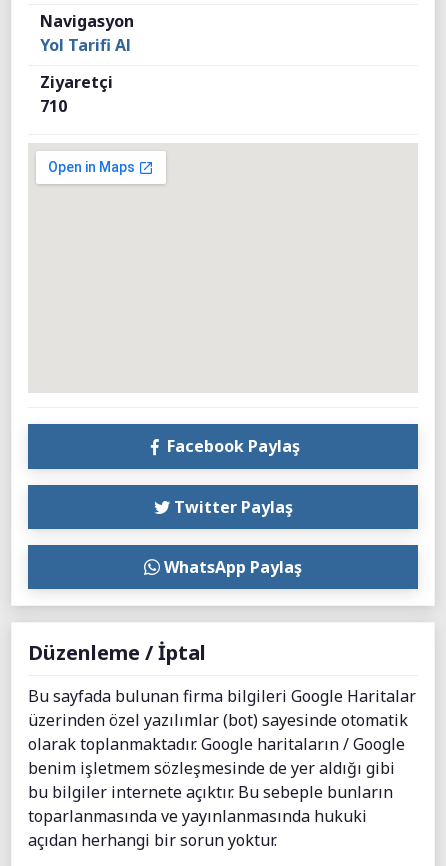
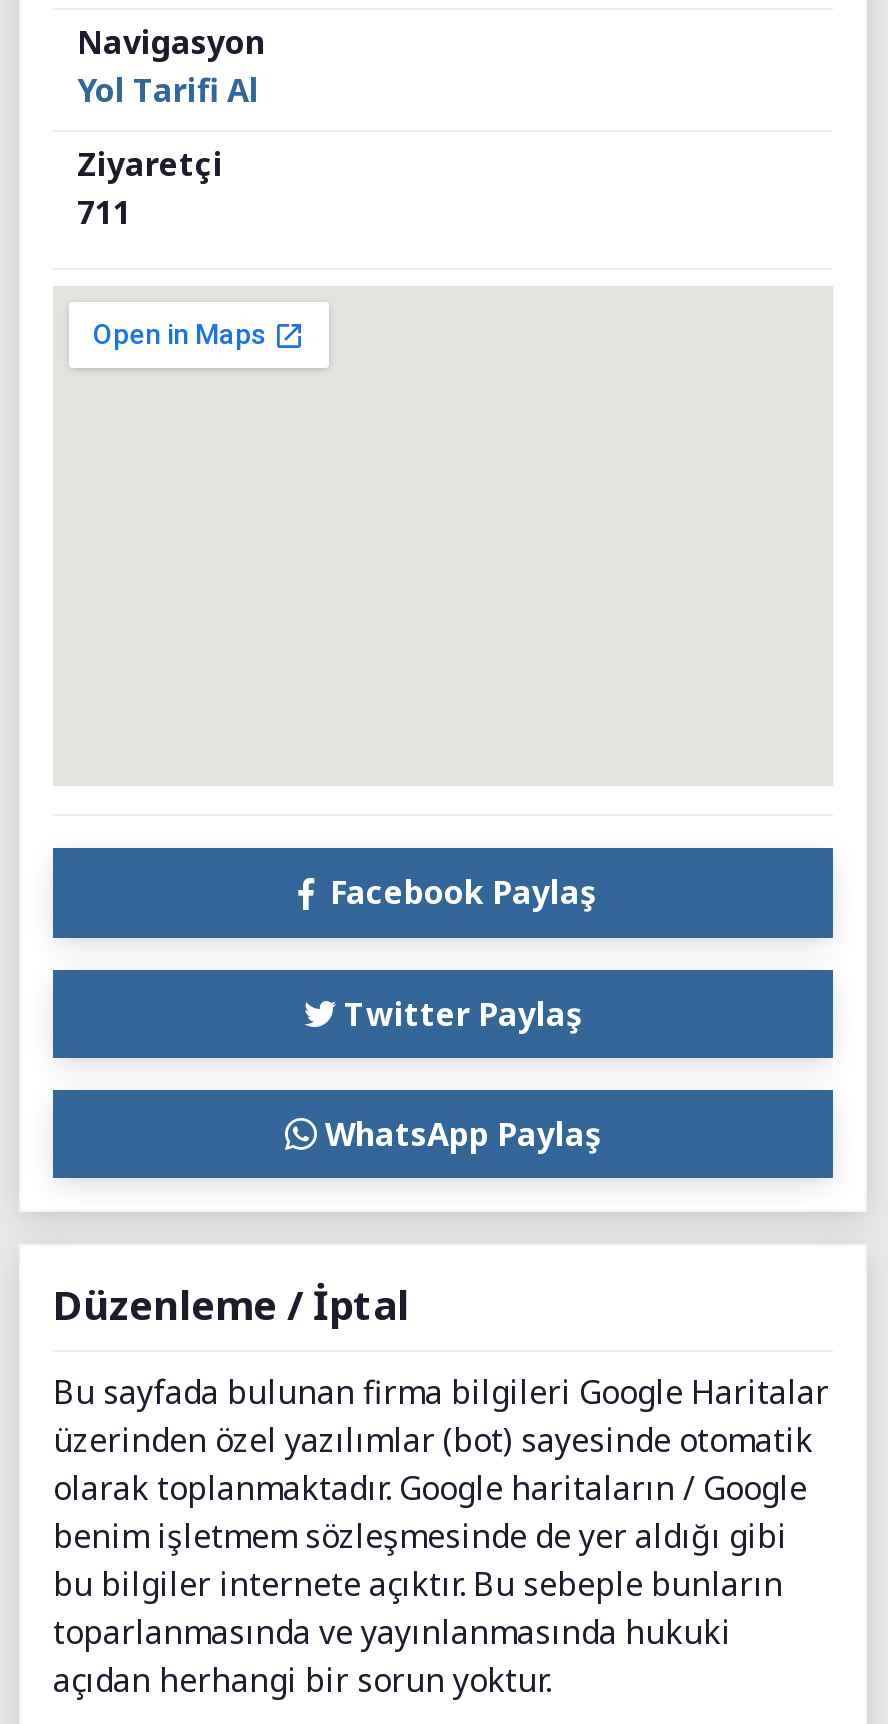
[40,95,67,117] 710 -> [77,191,131,235] 711

